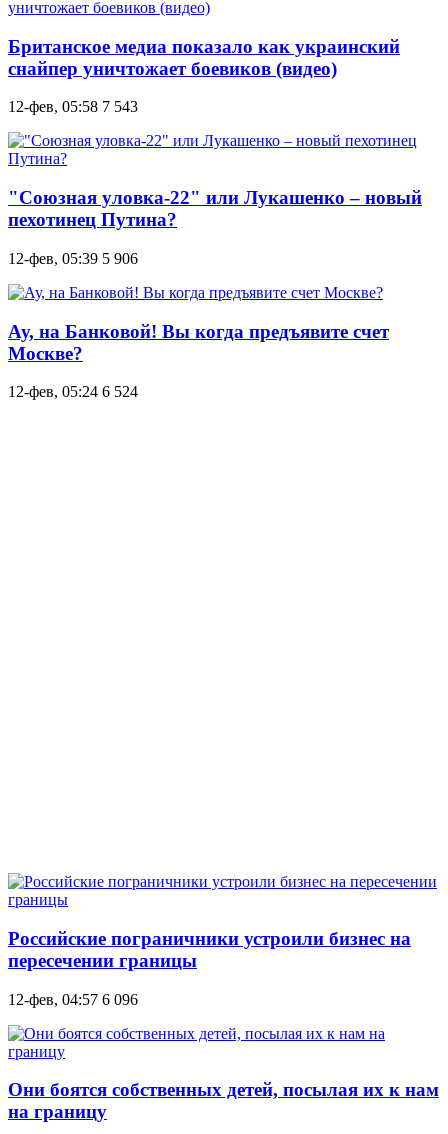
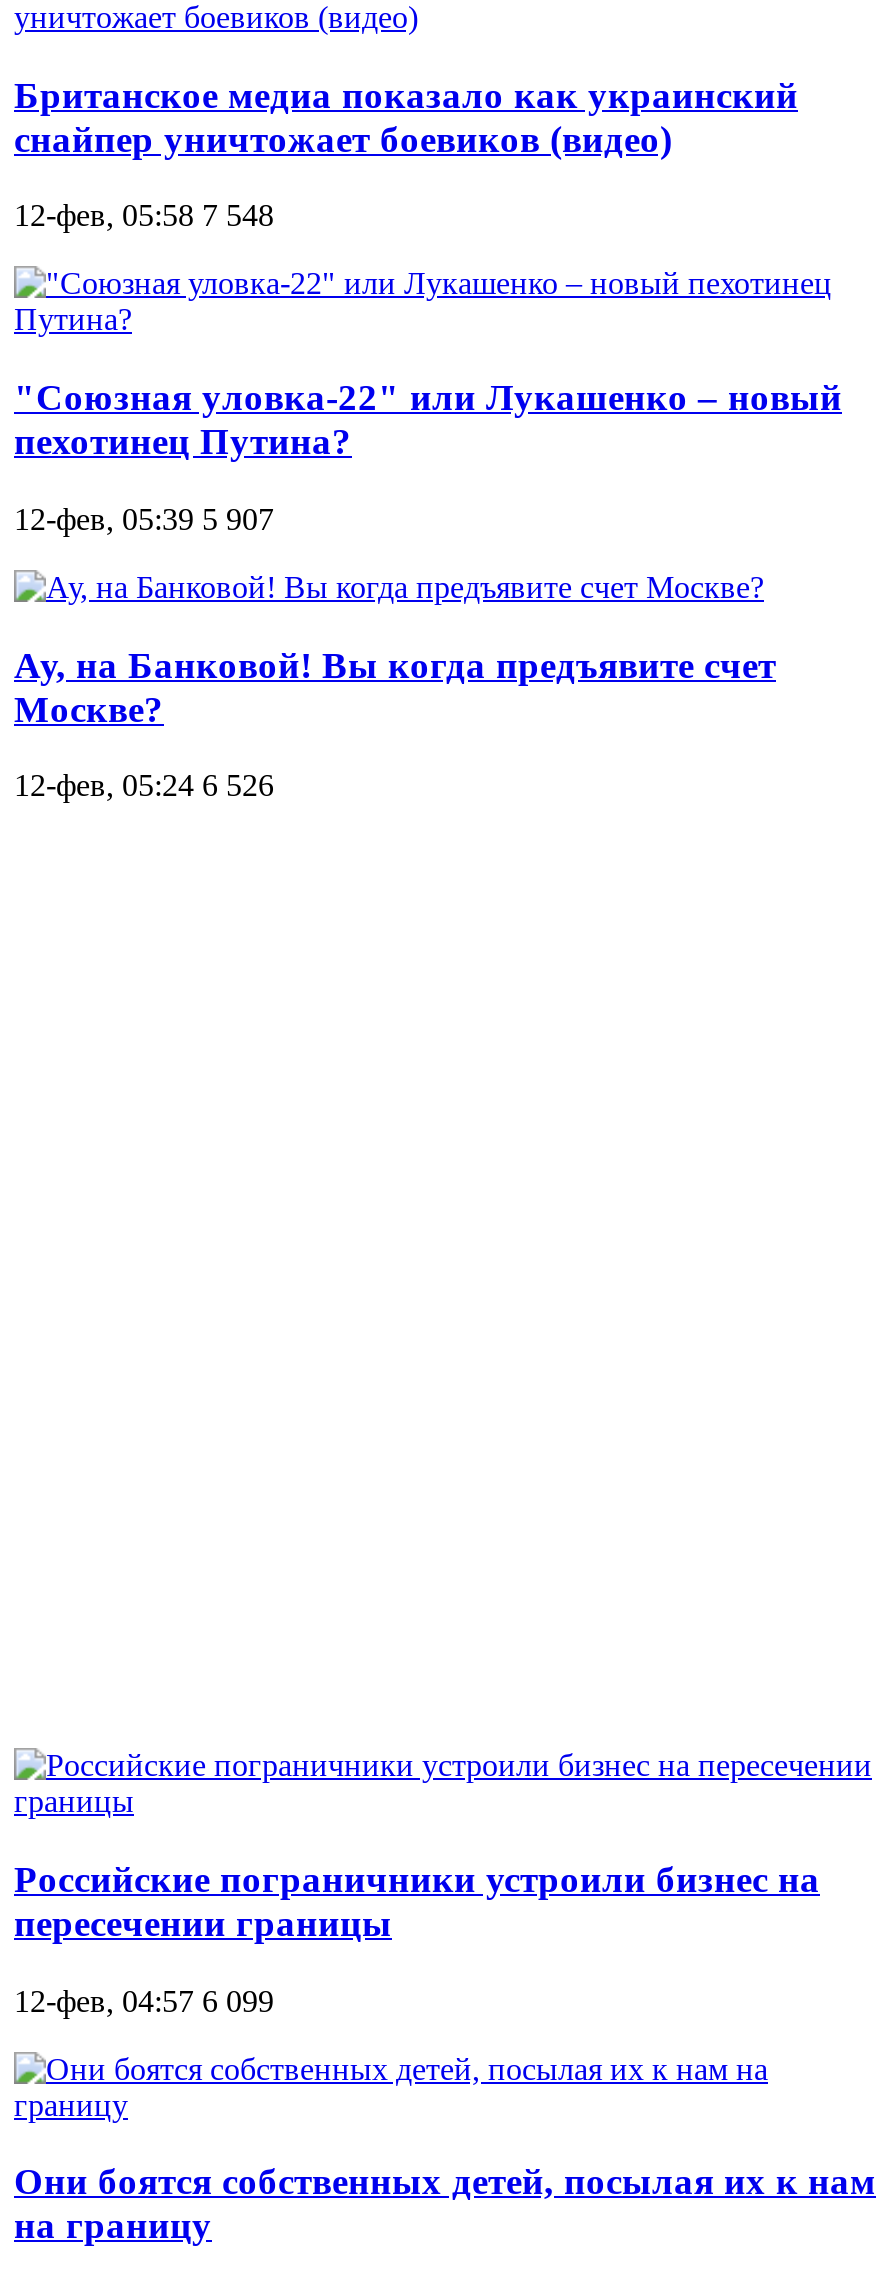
[8,98,138,115] 12-фев, 05:58 7 543 -> [14,199,274,233] 12-фев, 05:58 7 548
[8,250,138,267] 12-фев, 05:39 5 906 -> [14,502,274,536] 12-фев, 05:39 5 907
[8,383,138,400] 12-фев, 05:24 6 524 -> [14,768,274,802] 12-фев, 05:24 6 526
[8,991,138,1008] 12-фев, 04:57 6 096 -> [14,1983,274,2017] 12-фев, 04:57 6 099

